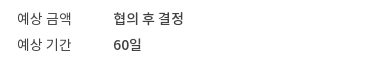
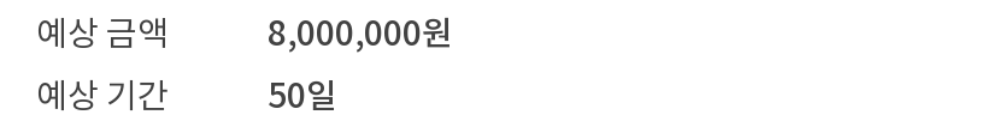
[113,10,184,28] 협의 후 결정 -> [268,12,453,55] 8,000,000원
[113,36,142,54] 60일 -> [268,74,337,117] 50일

